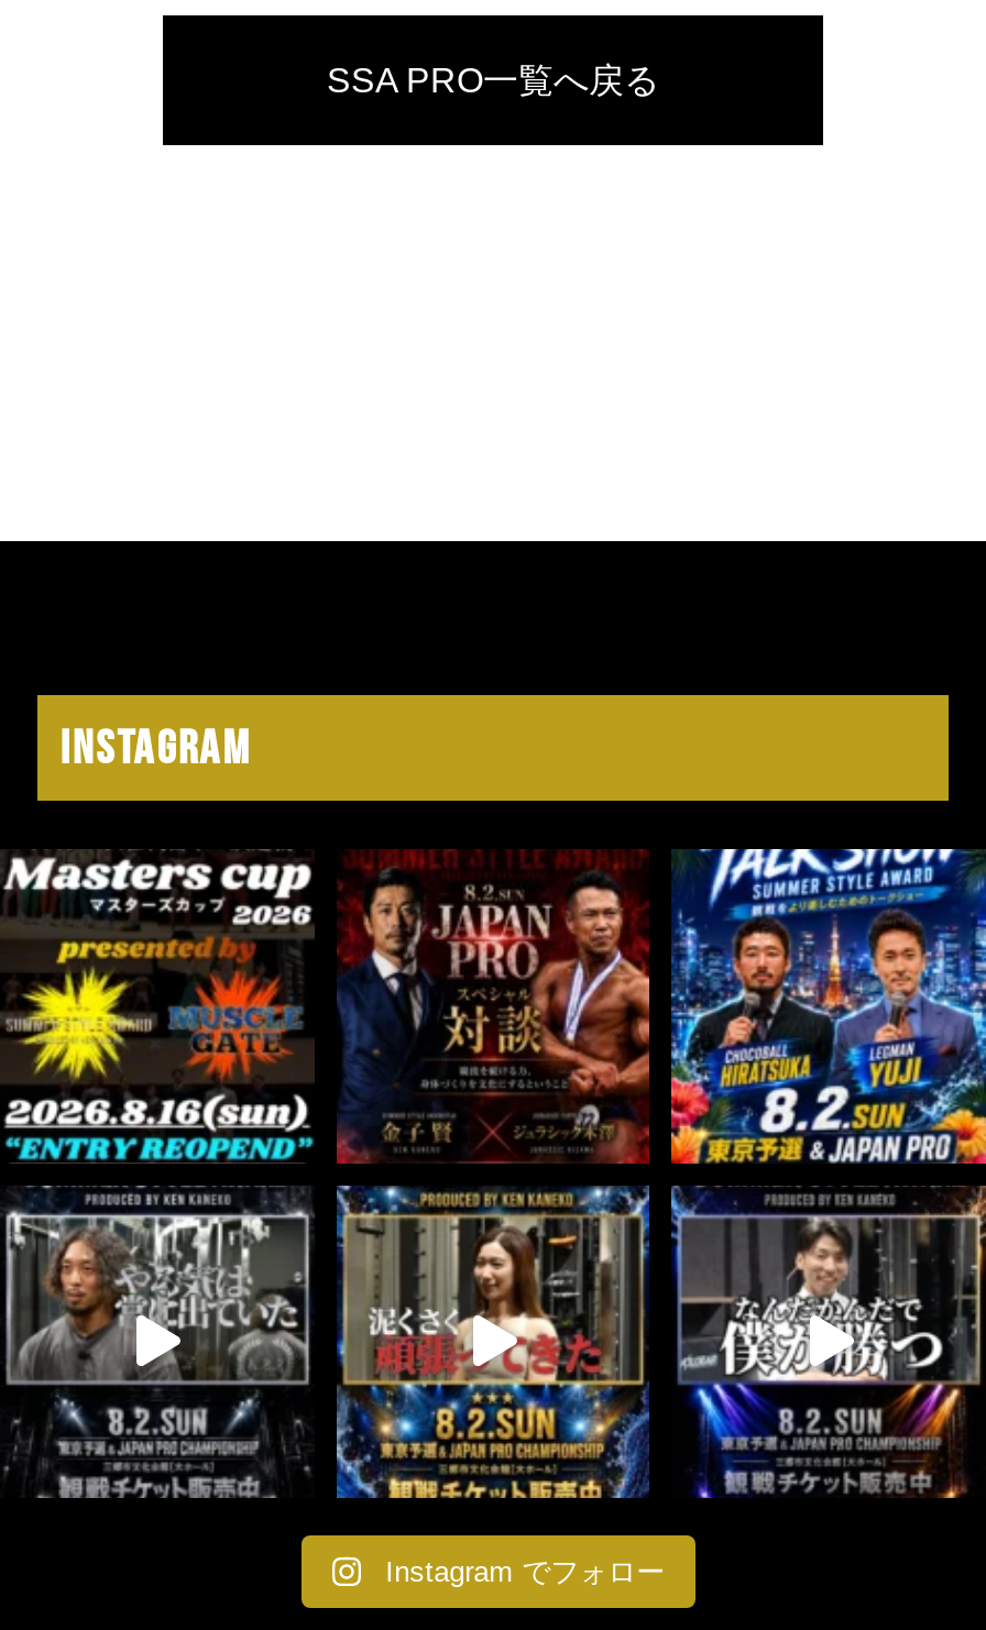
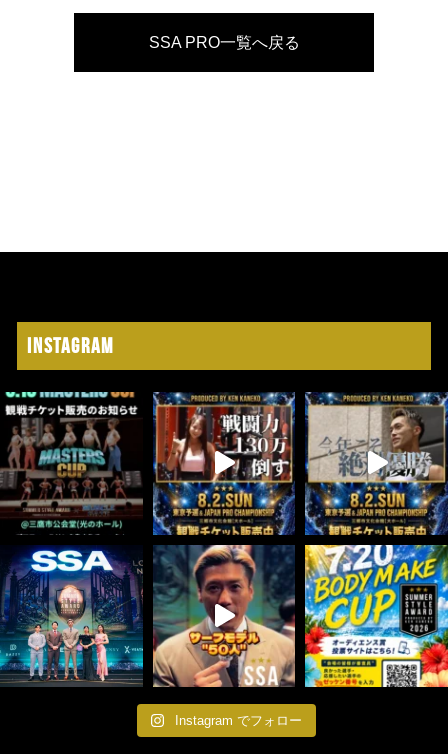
[7,849,315,1164] [image] -> [3,391,144,534] [image]
[335,849,651,1166] [image] -> [152,391,296,536] [image]
[669,847,979,1166] [image] -> [304,392,445,536] [image]
[7,1183,315,1498] [image] -> [3,546,144,687] [image]
[335,1186,651,1500] [image] -> [152,544,296,688] [image]
[669,1186,979,1500] [image] -> [304,544,445,688] [image]

